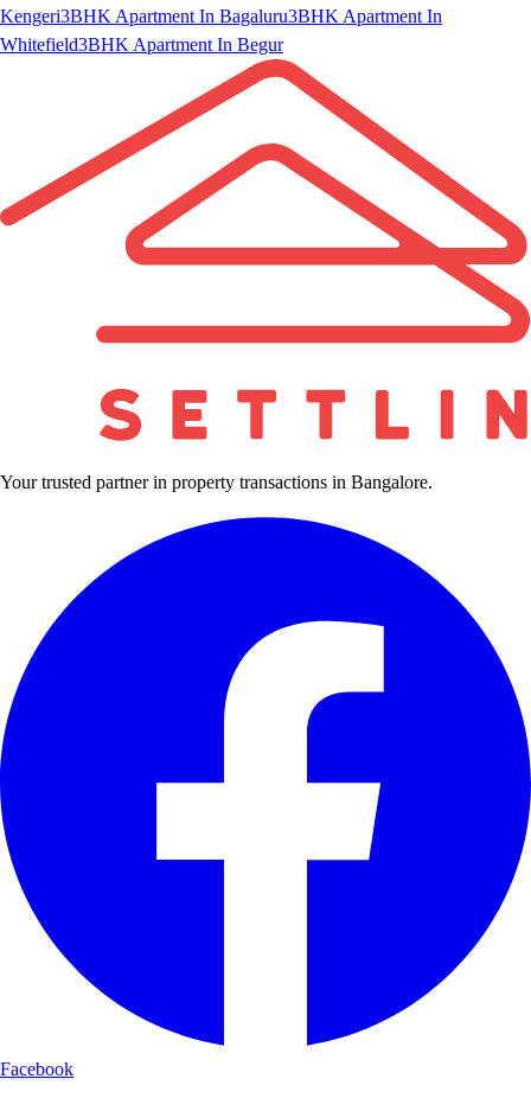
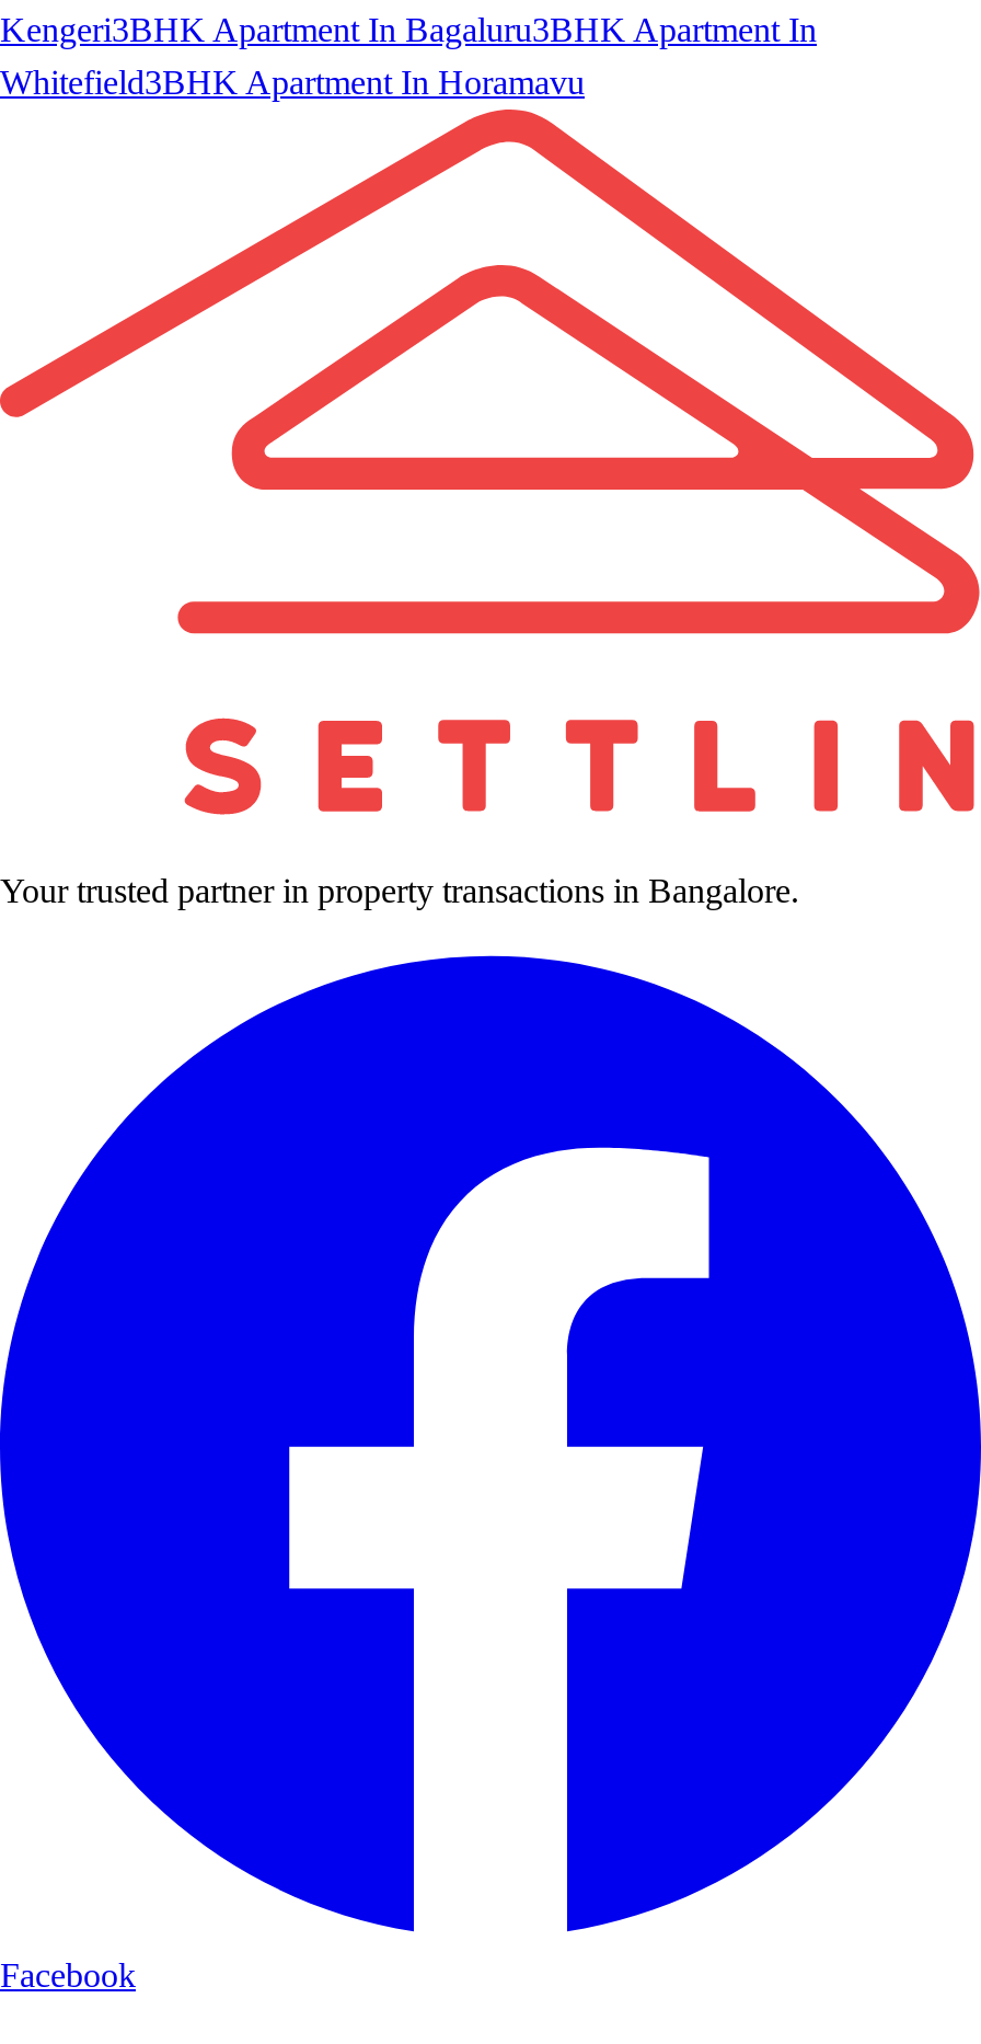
[0,34,283,54] Whitefield3BHK Apartment In Begur -> [0,63,585,100] Whitefield3BHK Apartment In Horamavu

